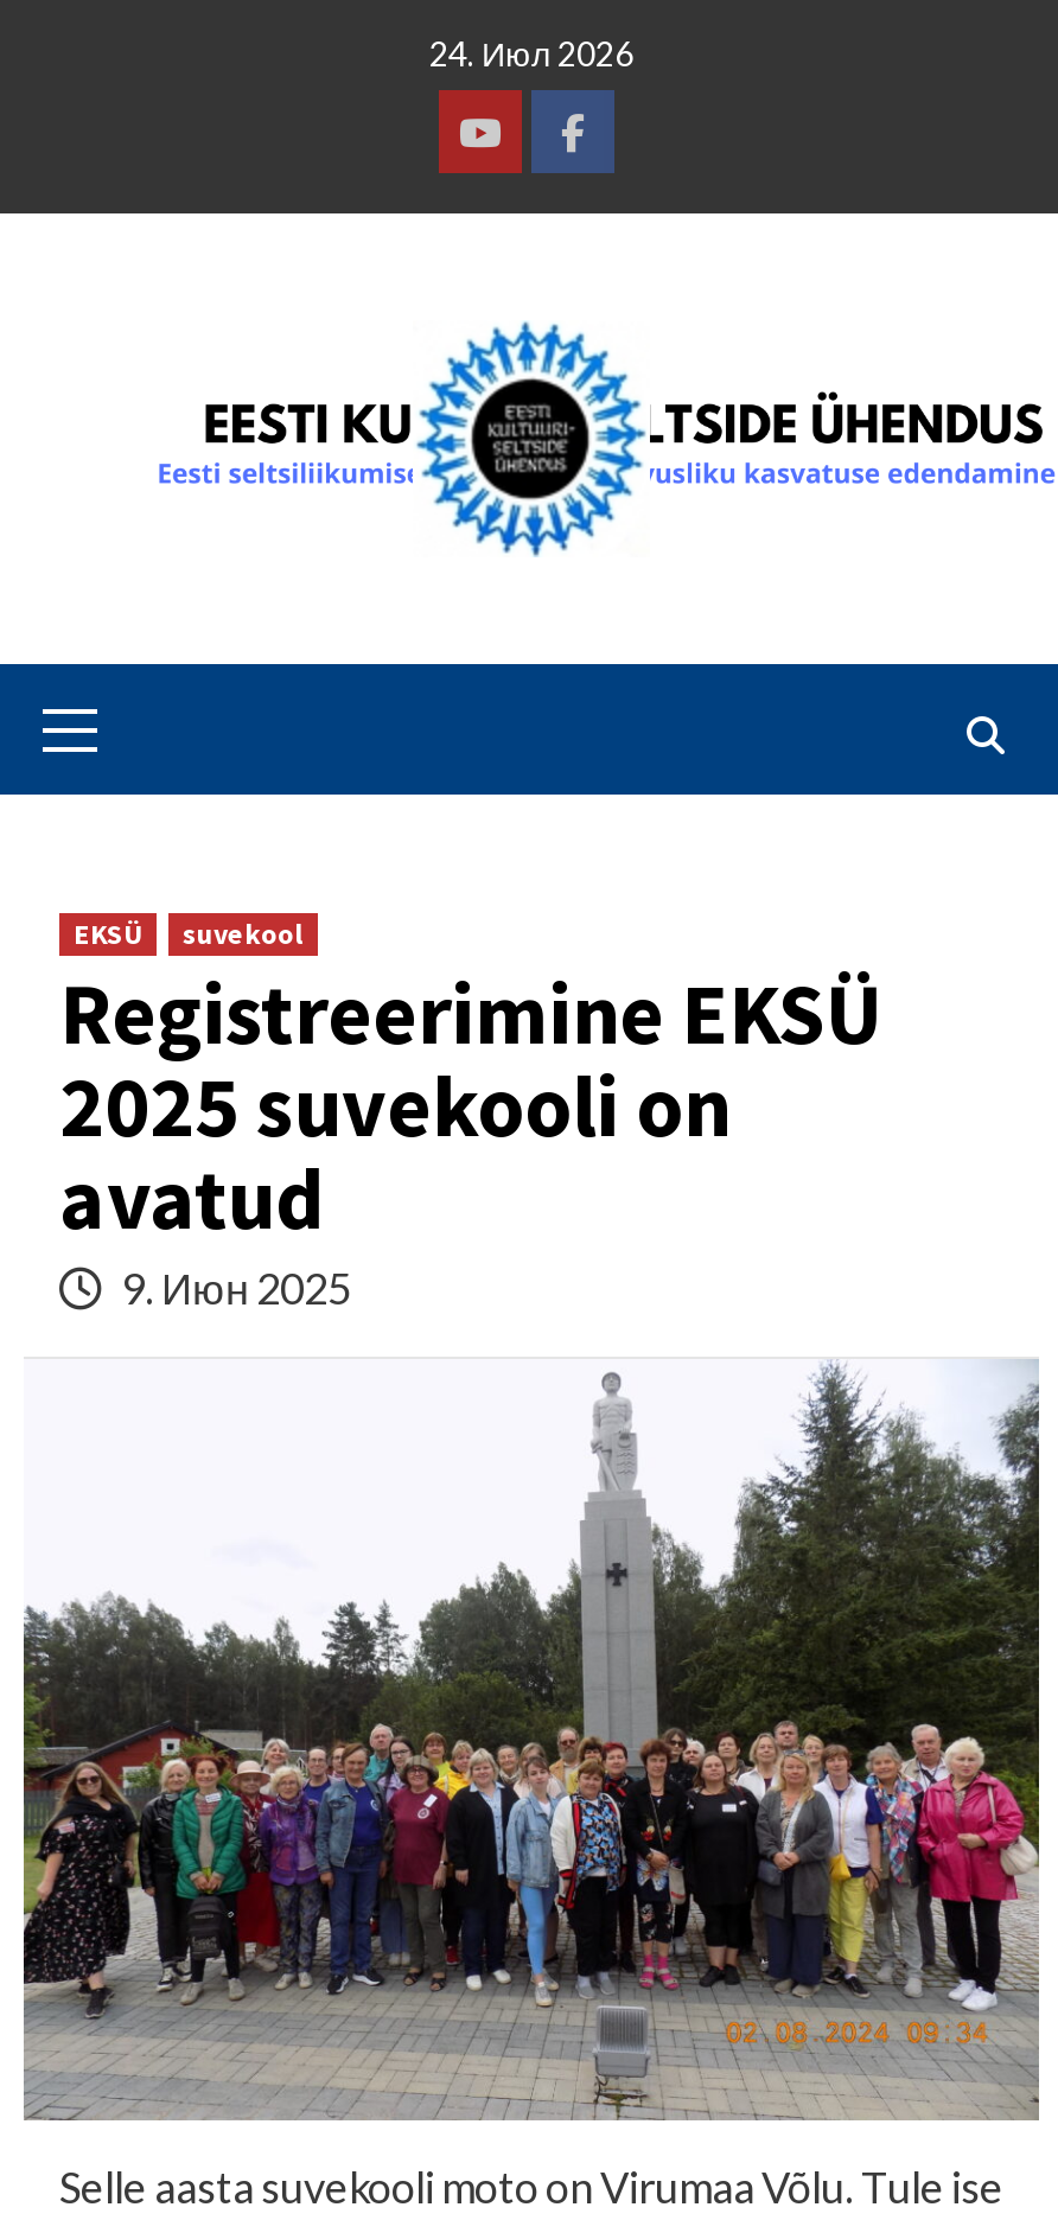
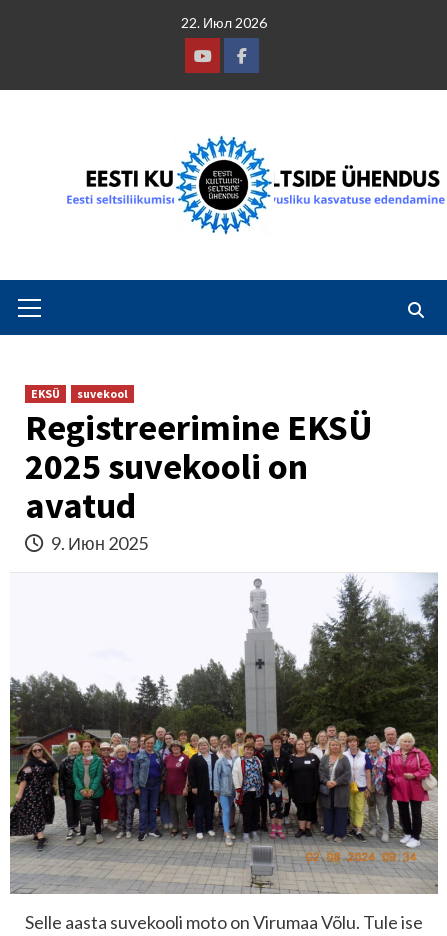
[429,33,633,74] 24. Июл 2026 -> [181,14,267,31] 22. Июл 2026

